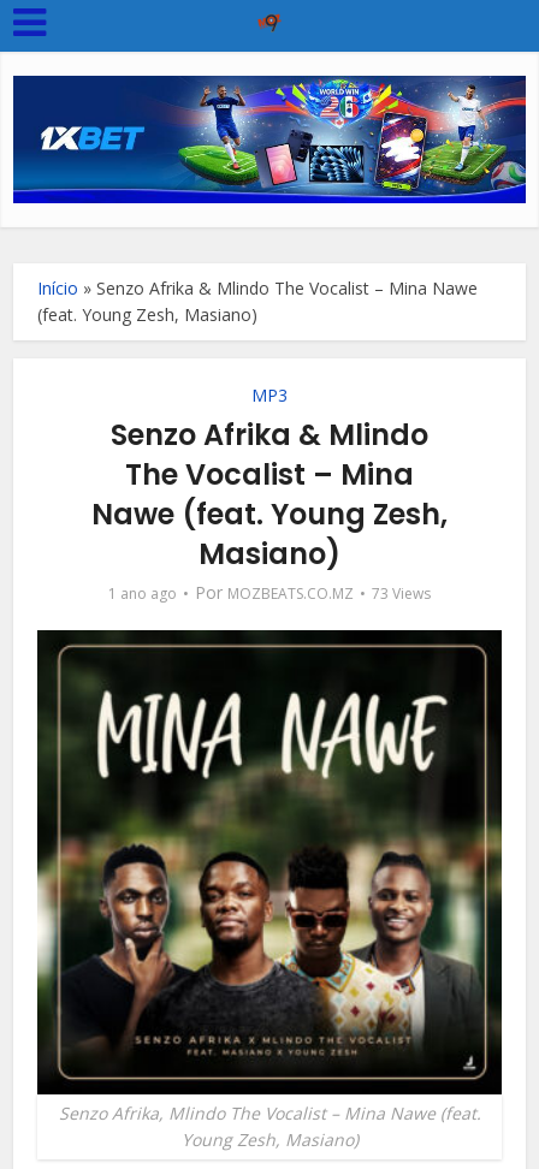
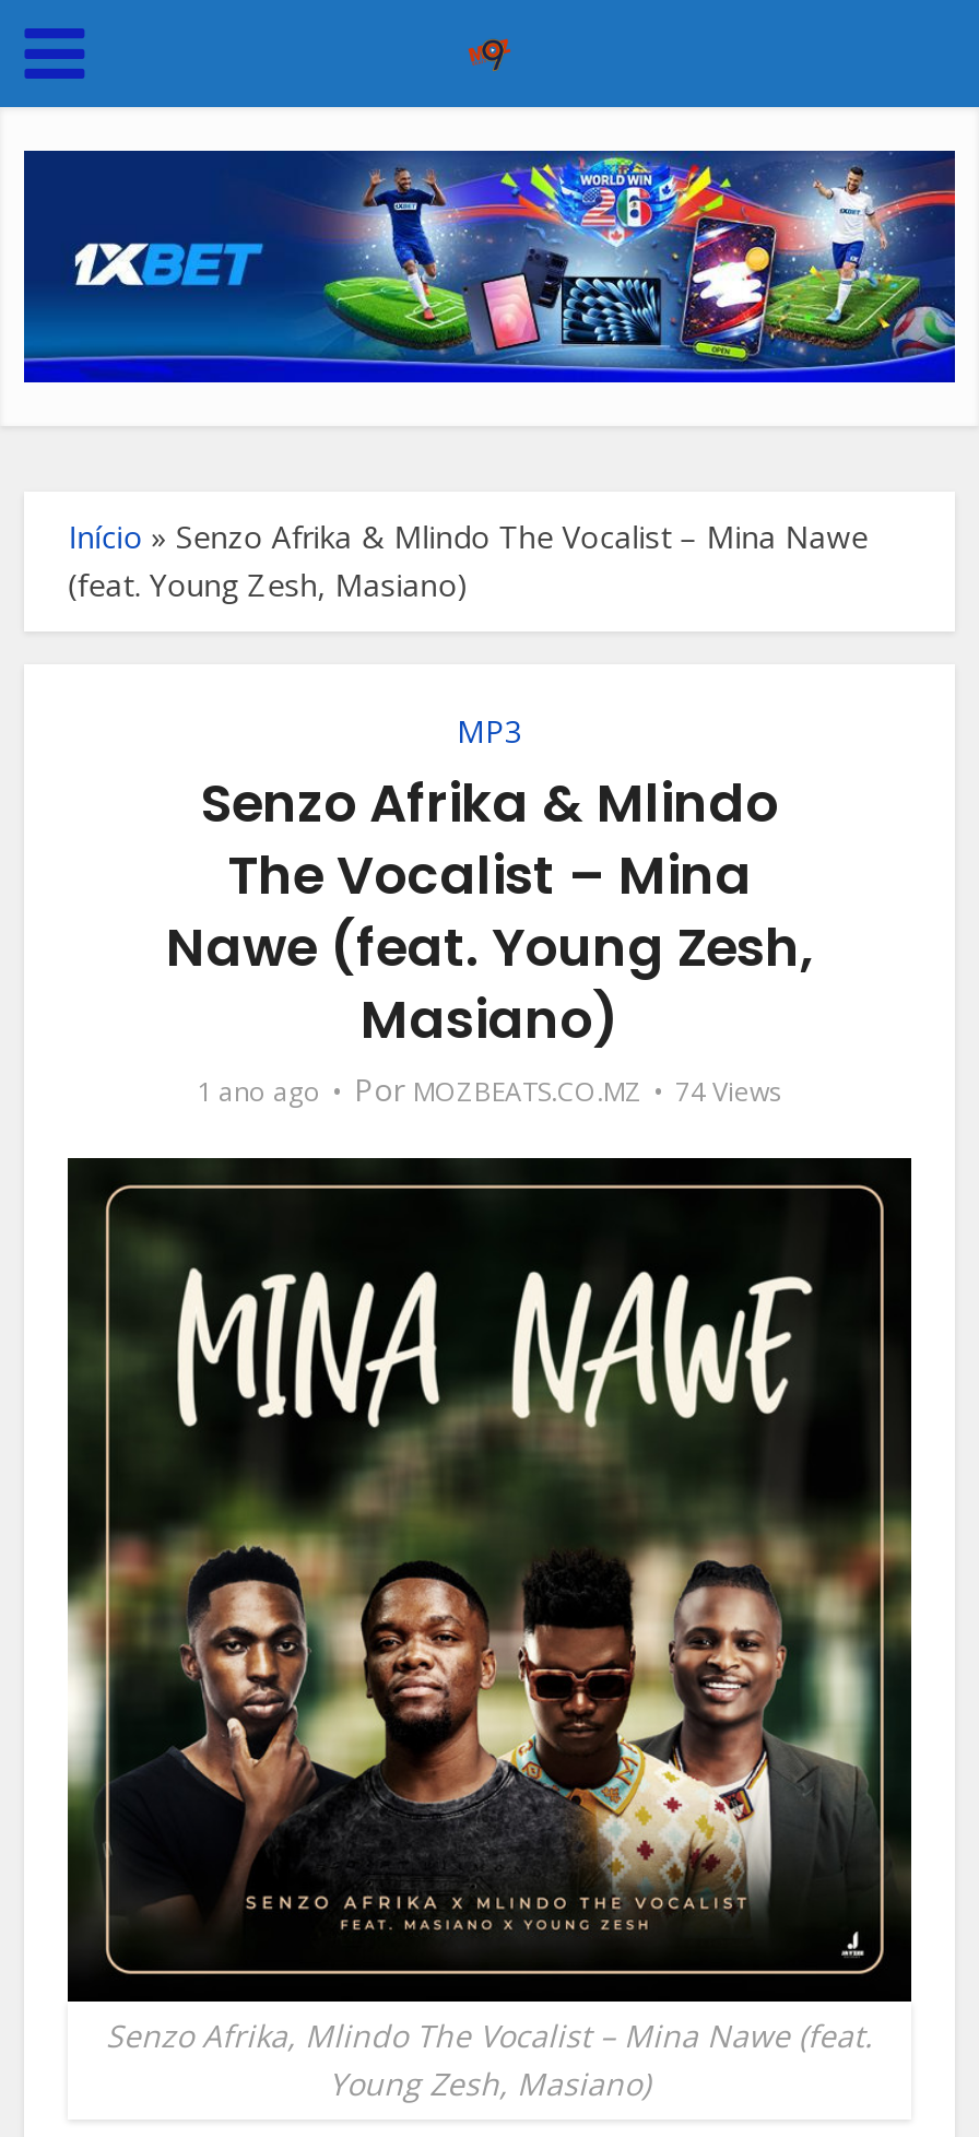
[108,581,431,604] 1 ano ago Por MOZBEATS.CO.MZ 73 Views -> [197,1069,782,1111] 1 ano ago Por MOZBEATS.CO.MZ 74 Views

